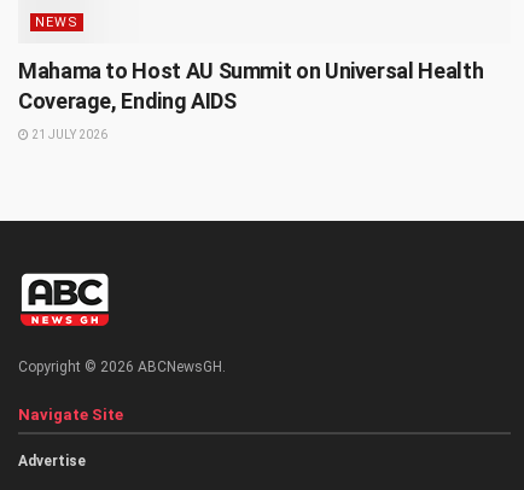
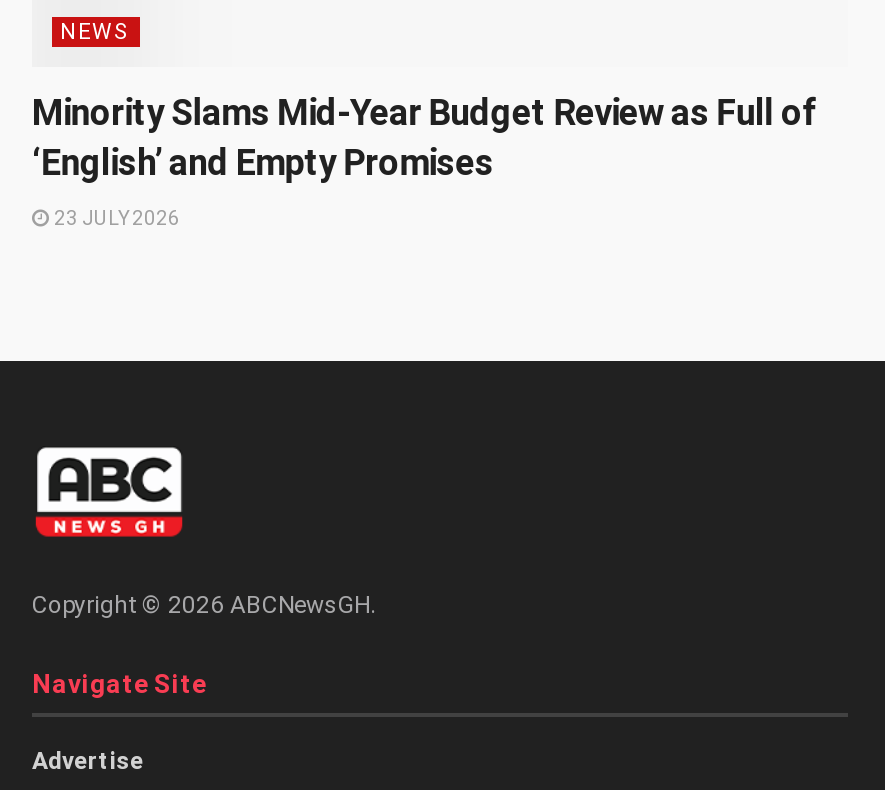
[18,58,483,114] Mahama to Host AU Summit on Universal Health | Coverage, Ending AIDS -> [32,92,817,184] Minority Slams Mid-Year Budget Review as Full of | ‘English’ and Empty Promises
[29,128,107,142] 21 JULY 2026 -> [50,208,180,230] 23 JULY 2026

